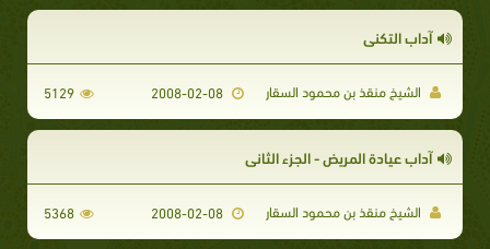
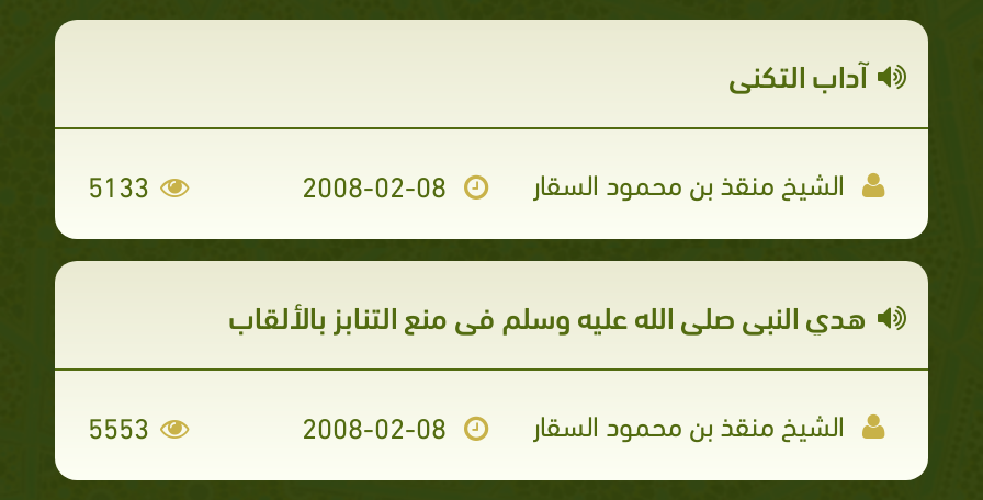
[44,81,74,103] 5129 -> [88,162,149,206] 5133
[245,145,432,168] آداب عيادة المريض - الجزء الثاني -> [228,292,867,338] هدي النبي صلى الله عليه وسلم في منع التنابز بالألقاب
[44,201,74,223] 5368 -> [88,404,149,447] 5553

